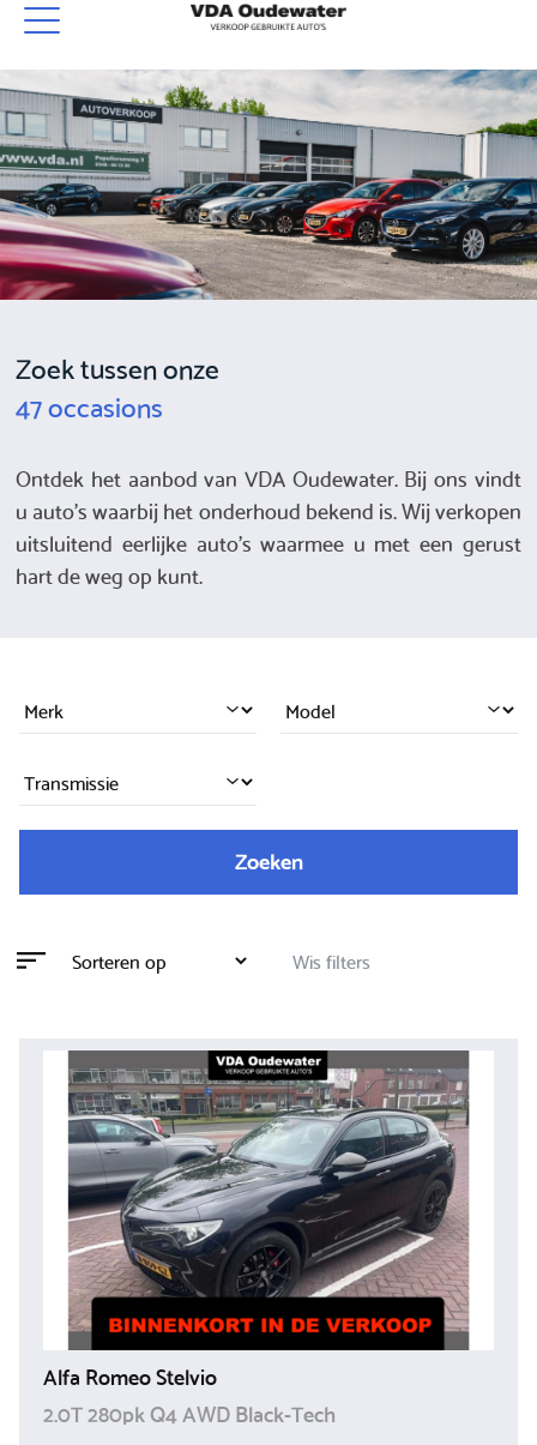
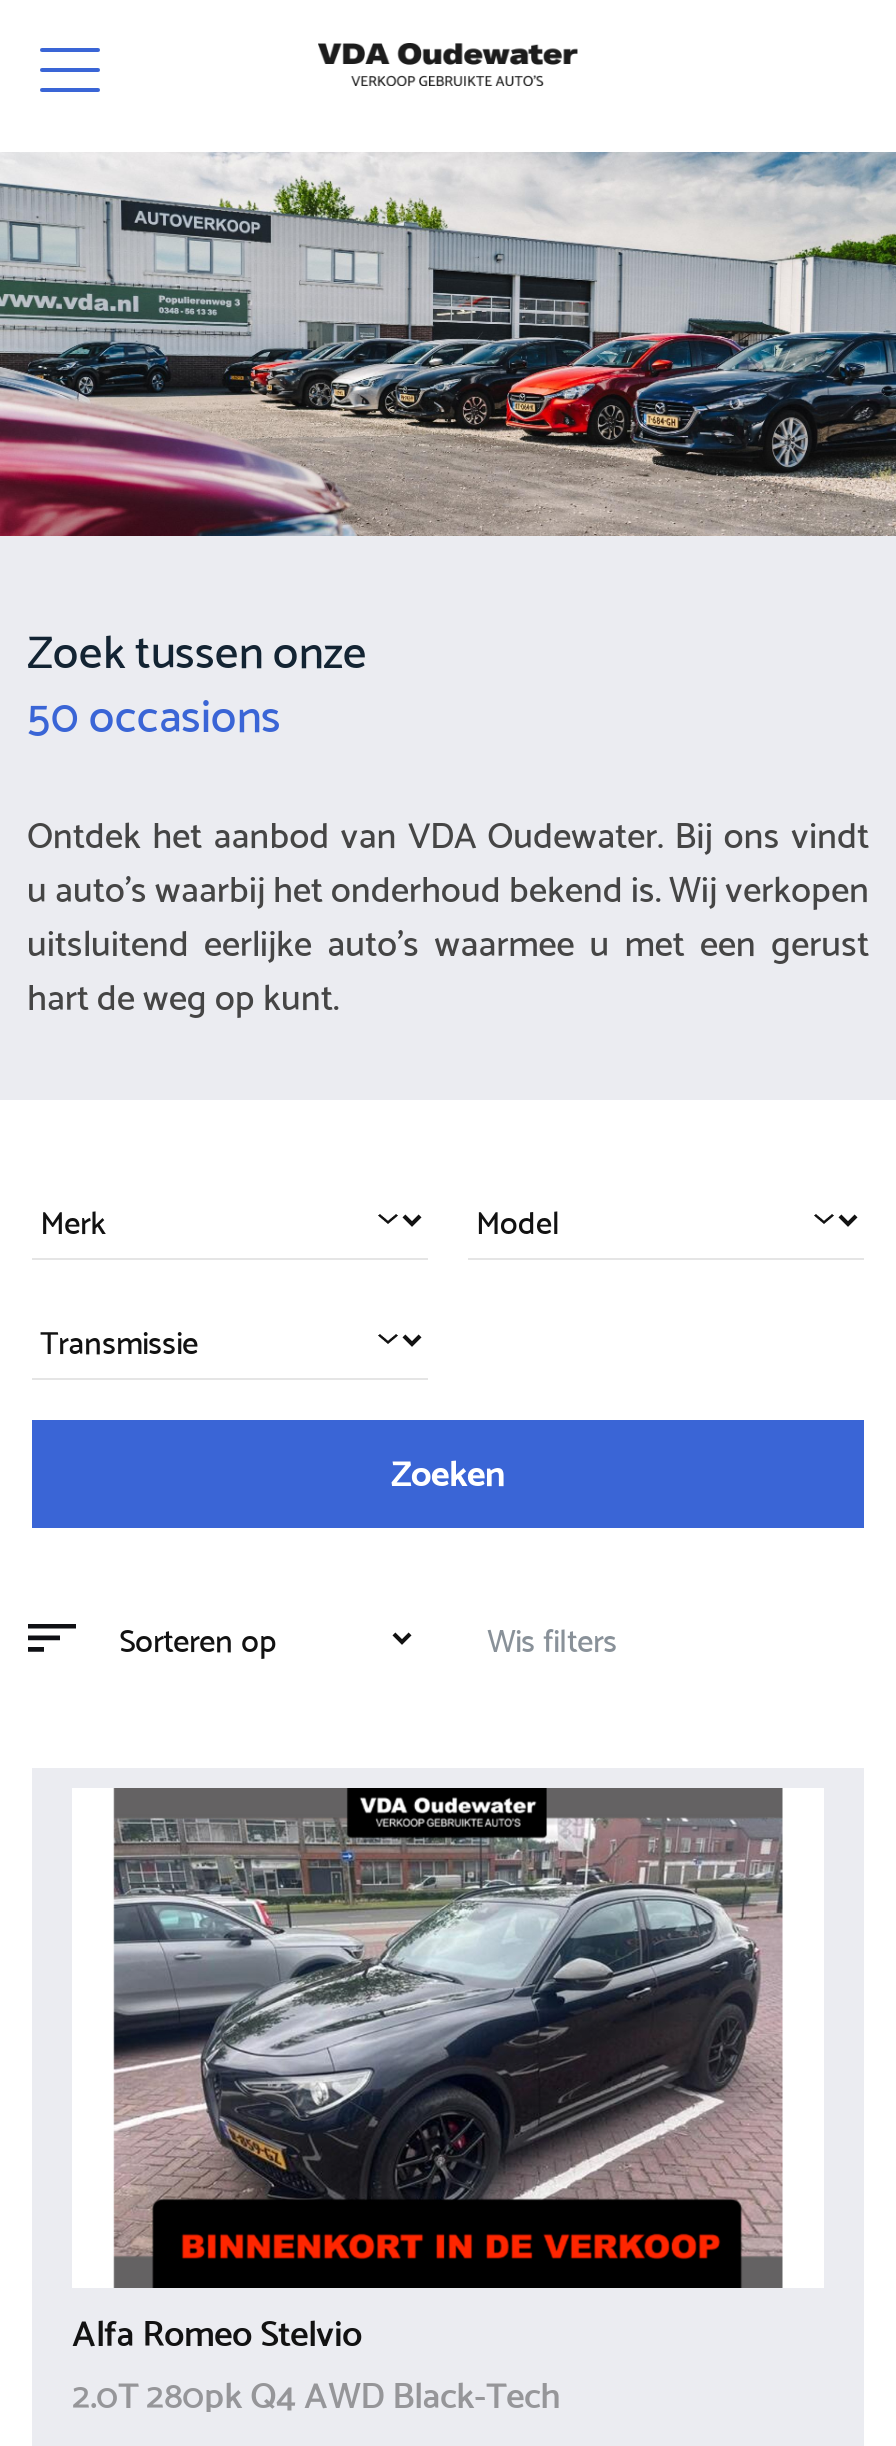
[16,382,163,429] 47 occasions -> [27,673,281,751] 50 occasions

